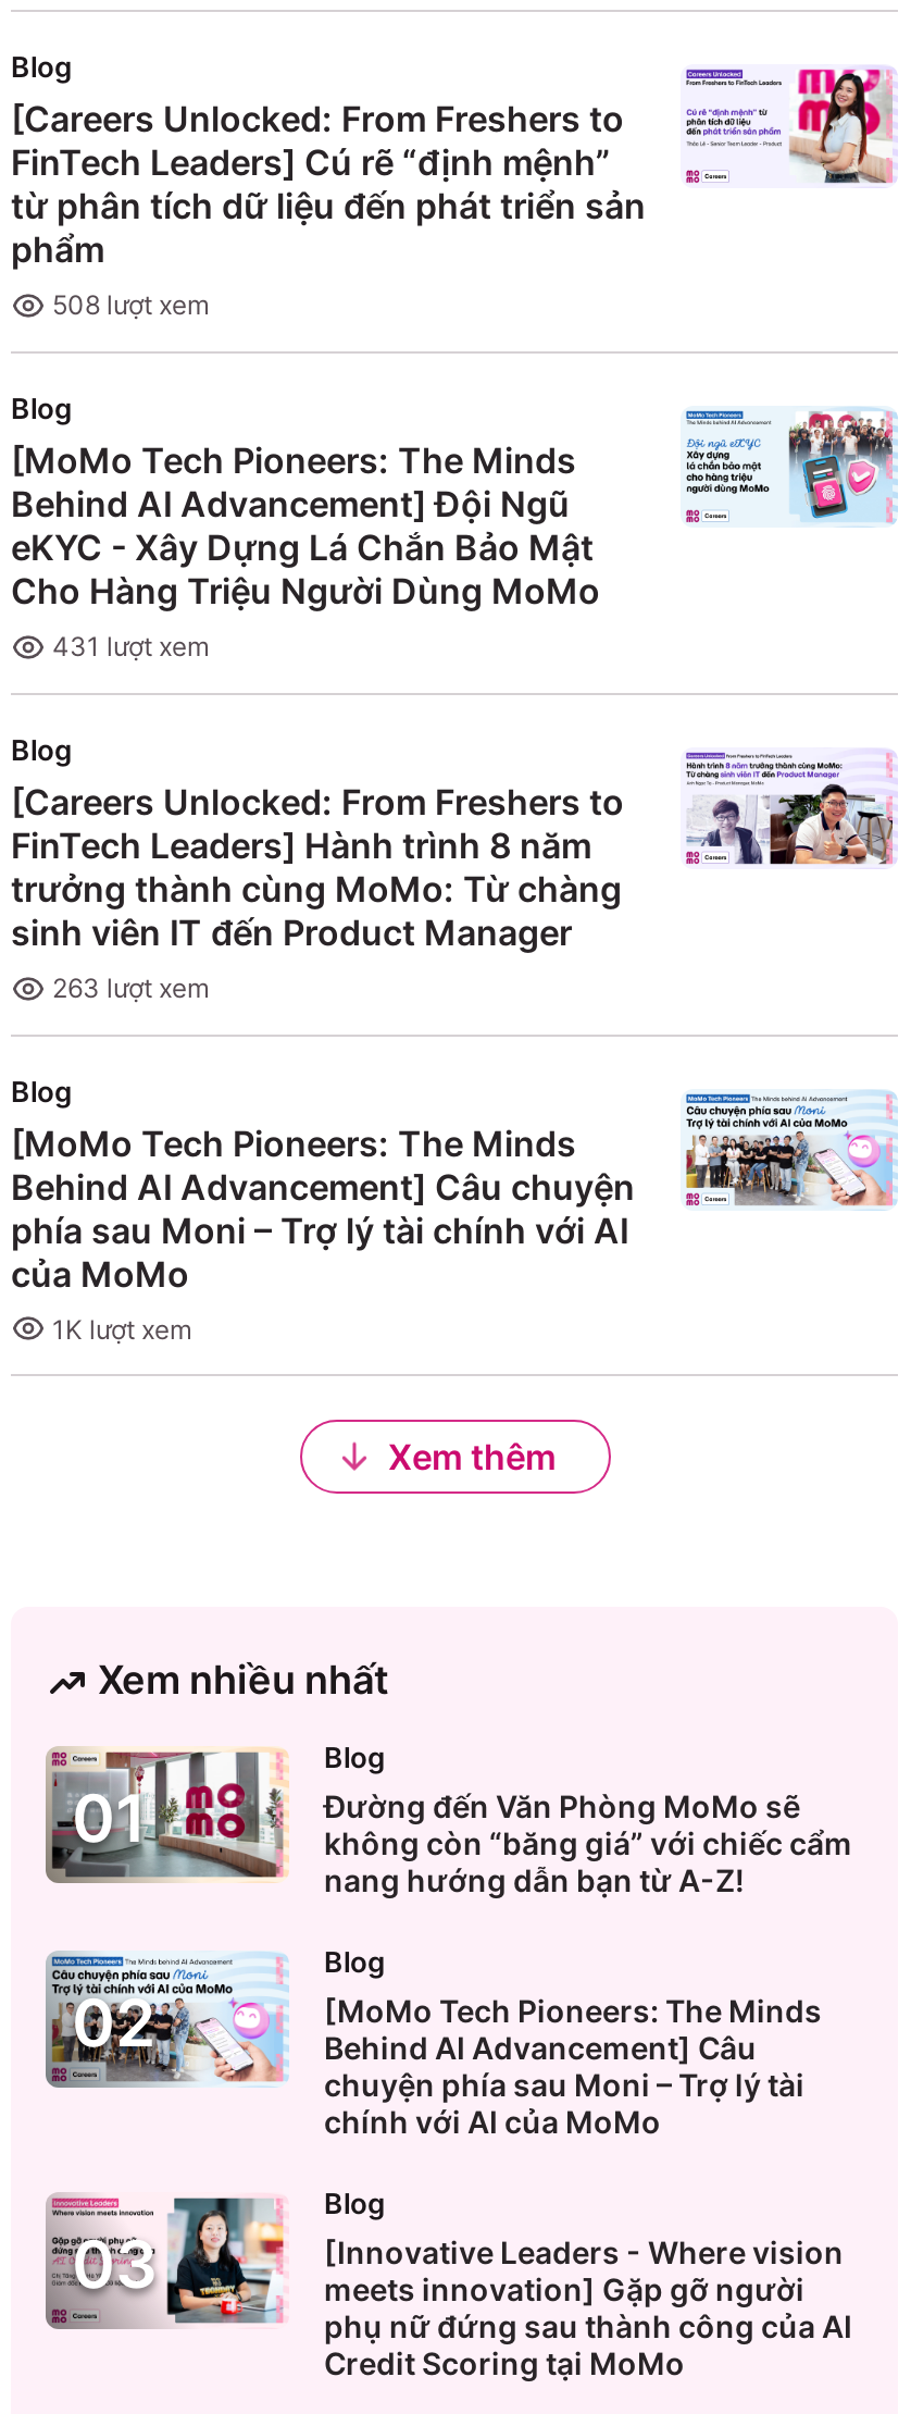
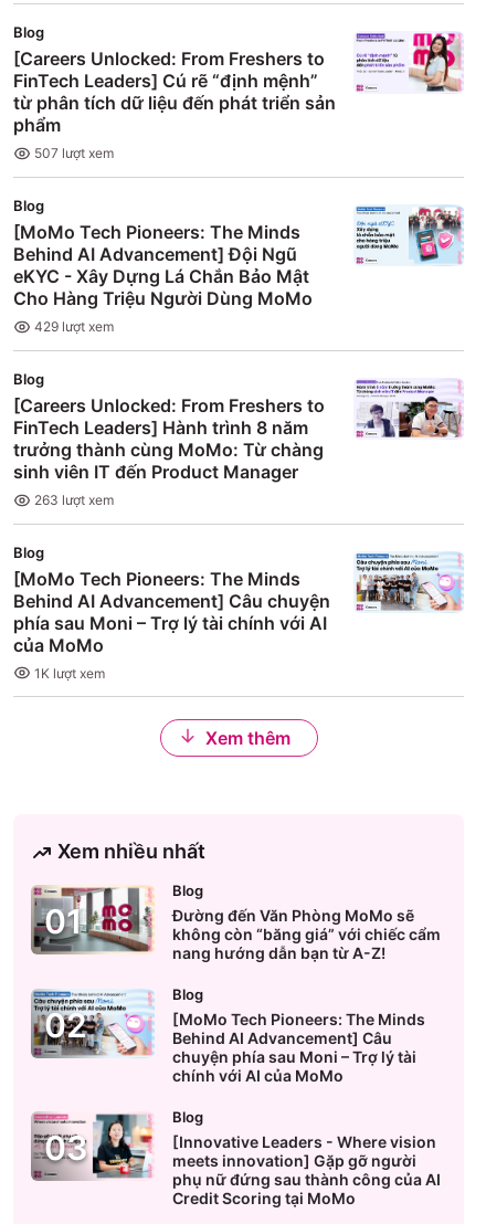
[52,289,209,322] 508 lượt xem -> [34,145,114,162] 507 lượt xem
[52,630,209,663] 431 lượt xem -> [34,318,114,335] 429 lượt xem

